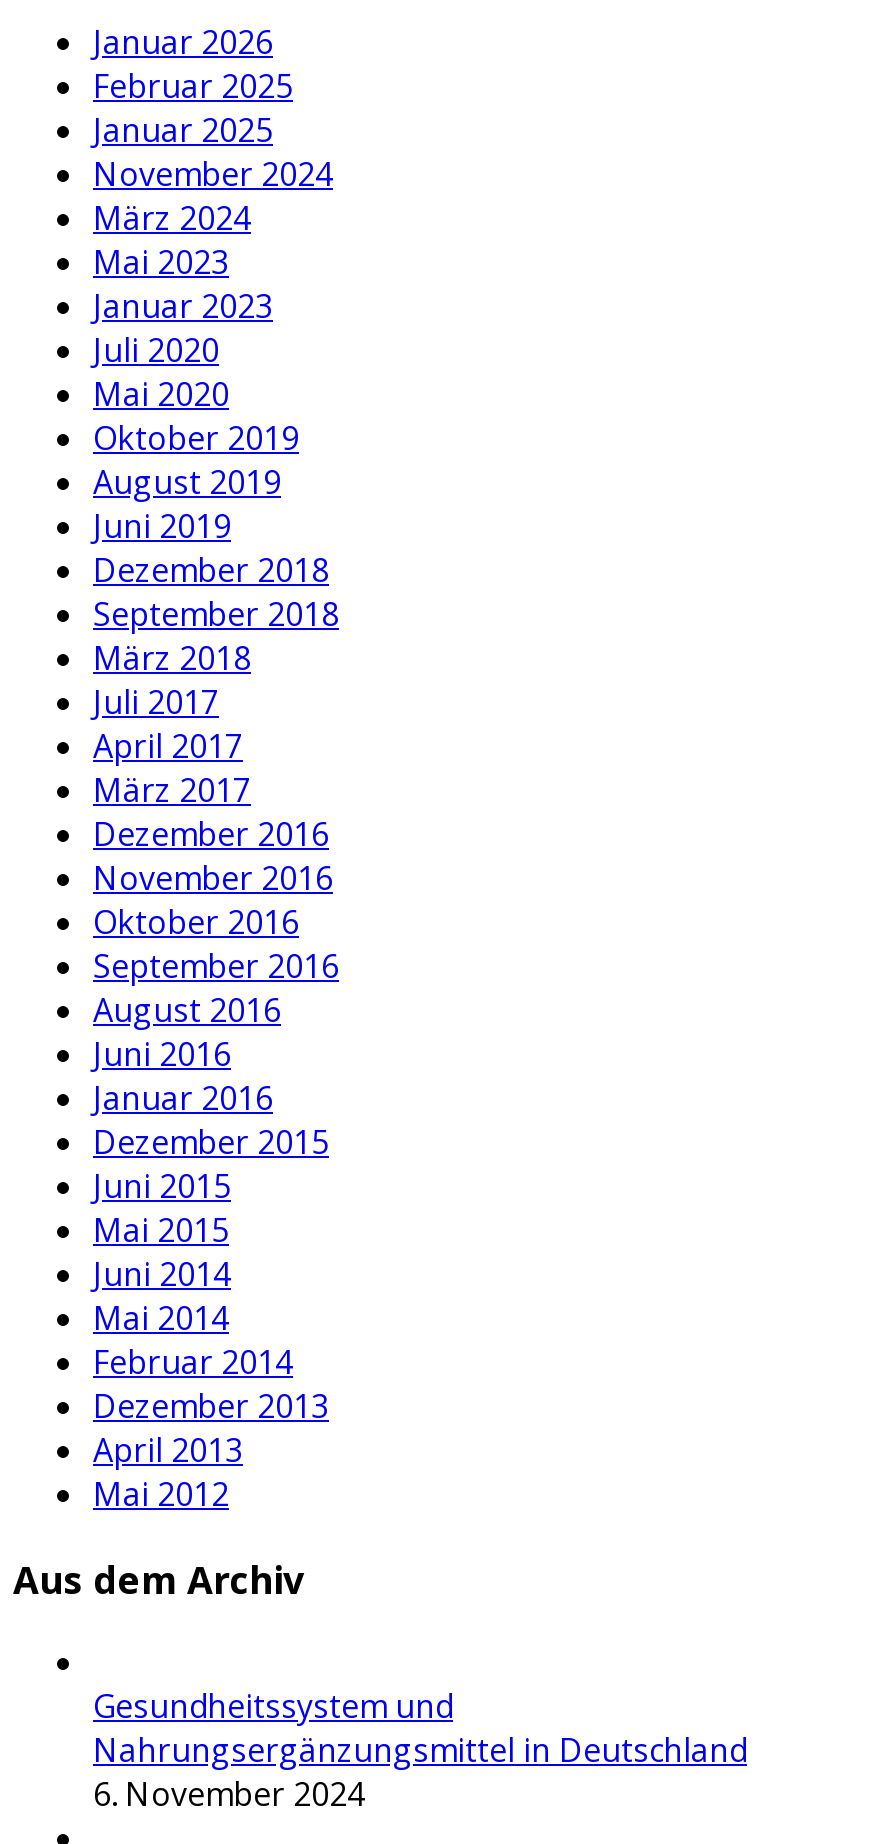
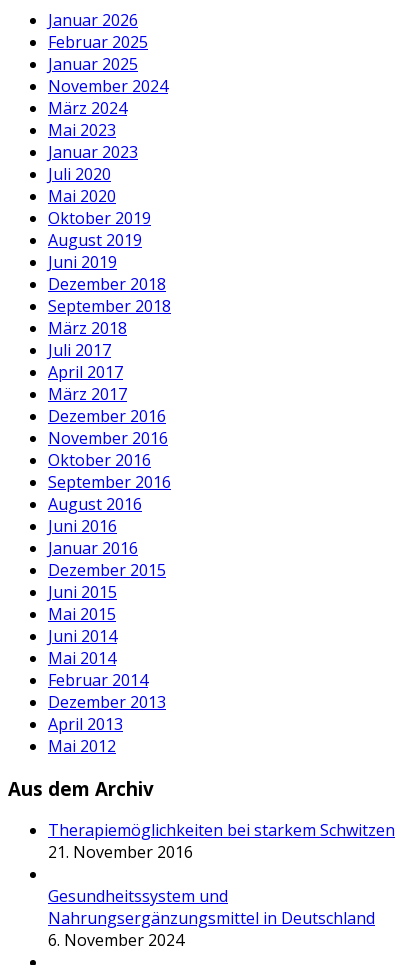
none -> [48,819,395,863] Therapiemöglichkeiten bei starkem Schwitzen | 21. November 2016

